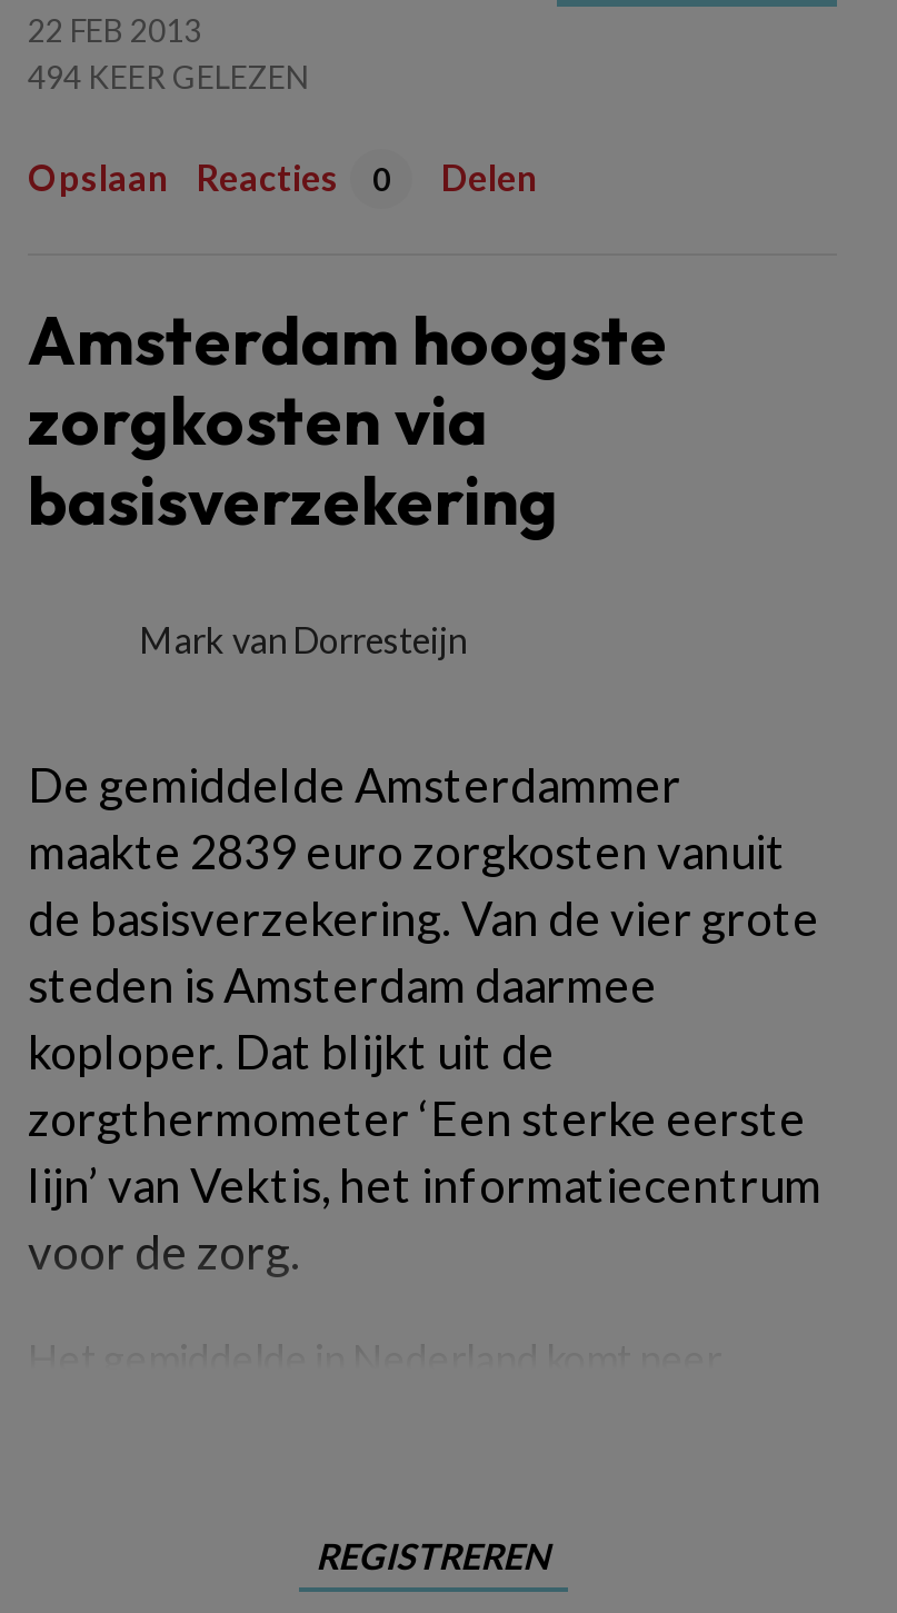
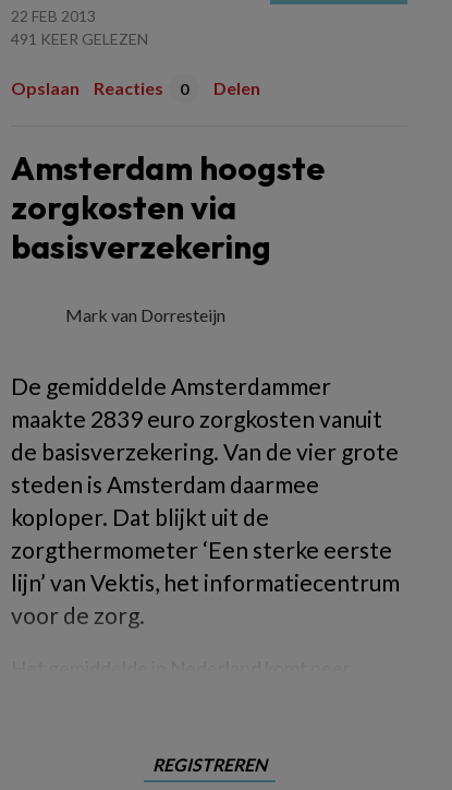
[28,58,308,96] 494 KEER GELEZEN -> [11,29,148,48] 491 KEER GELEZEN

